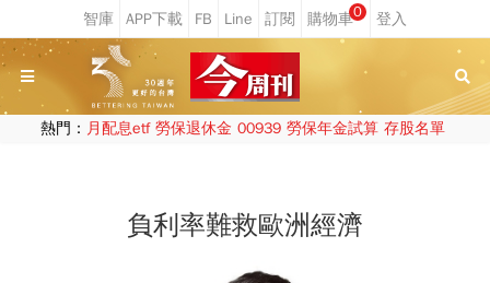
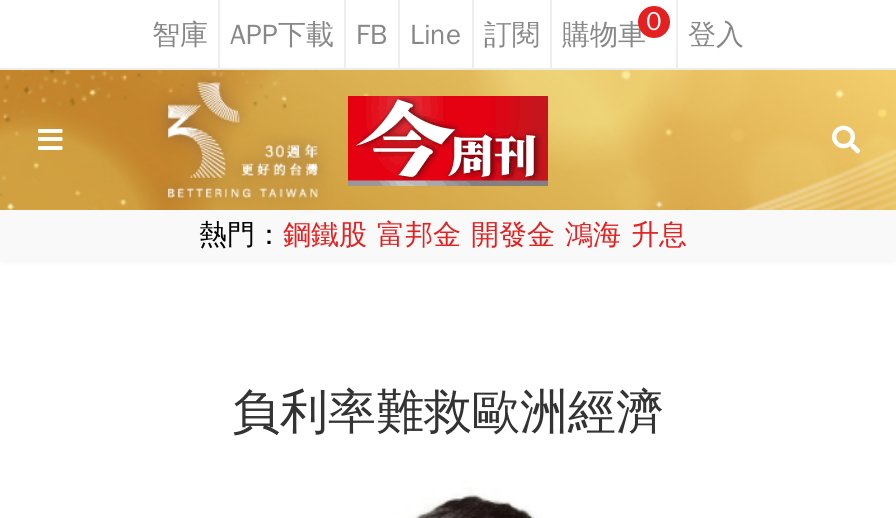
[40,119,445,138] 熱門：月配息etf 勞保退休金 00939 勞保年金試算 存股名單 -> [199,218,687,252] 熱門：鋼鐵股 富邦金 開發金 鴻海 升息

